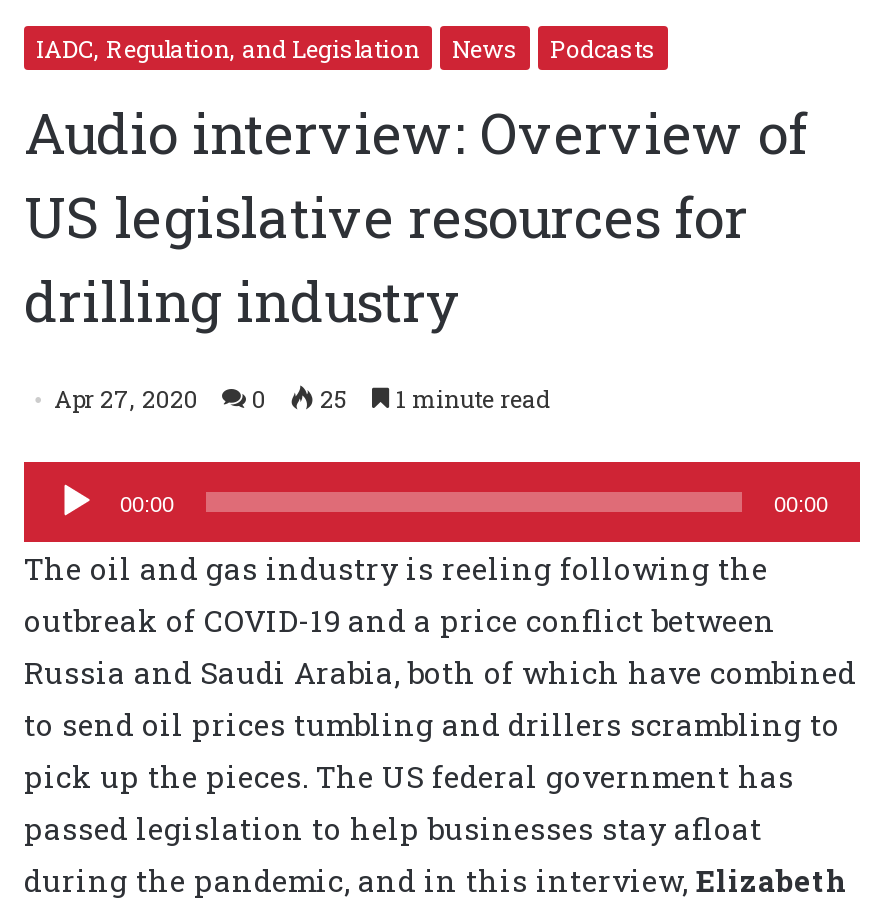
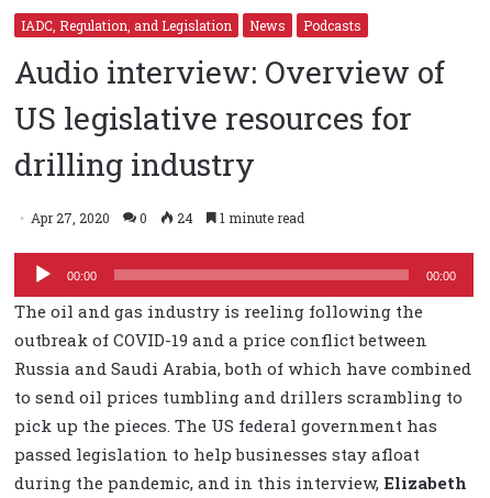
[54,381,550,413] Apr 27, 2020 0 25 1 minute read -> [31,209,304,226] Apr 27, 2020 0 24 1 minute read

